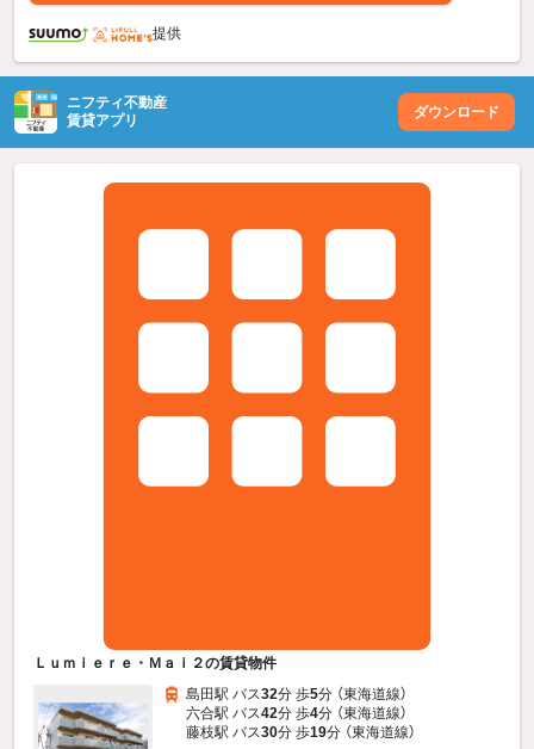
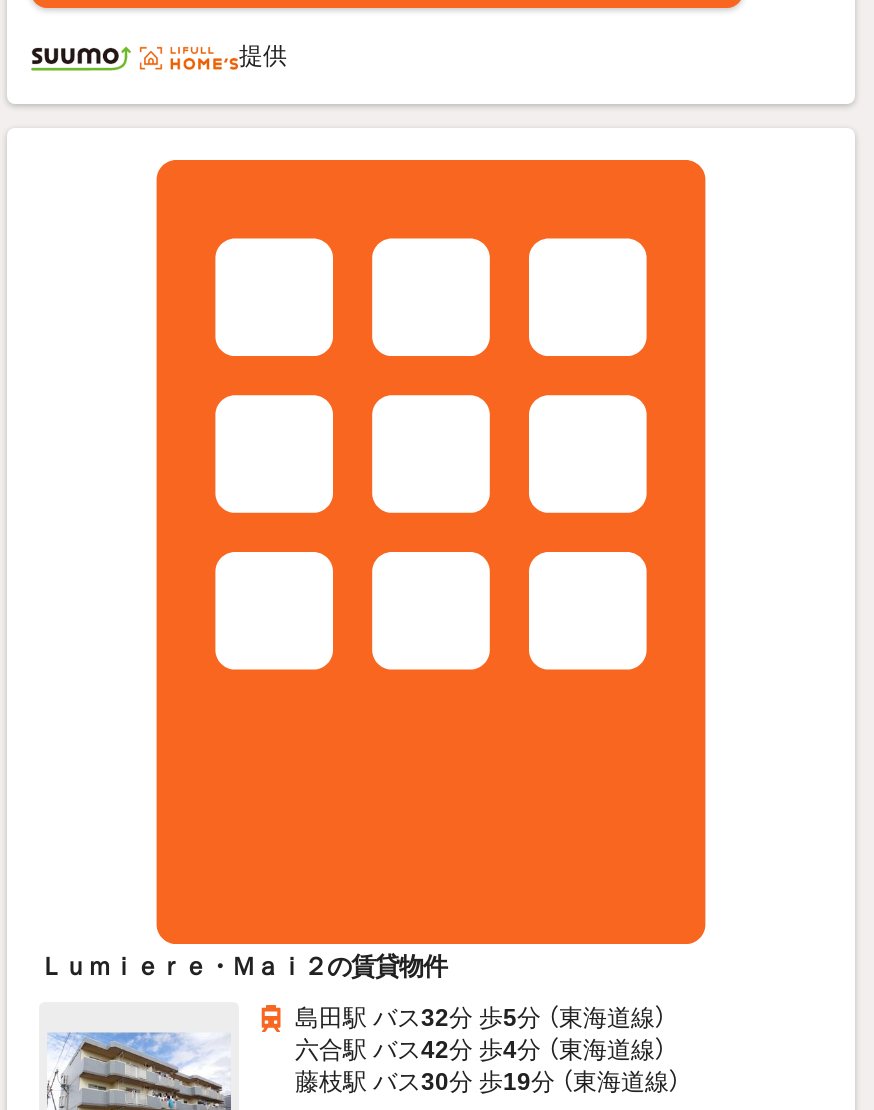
[4,75,530,149] [image] | ニフティ不動産 | 賃貸アプリ | ダウンロード -> none

